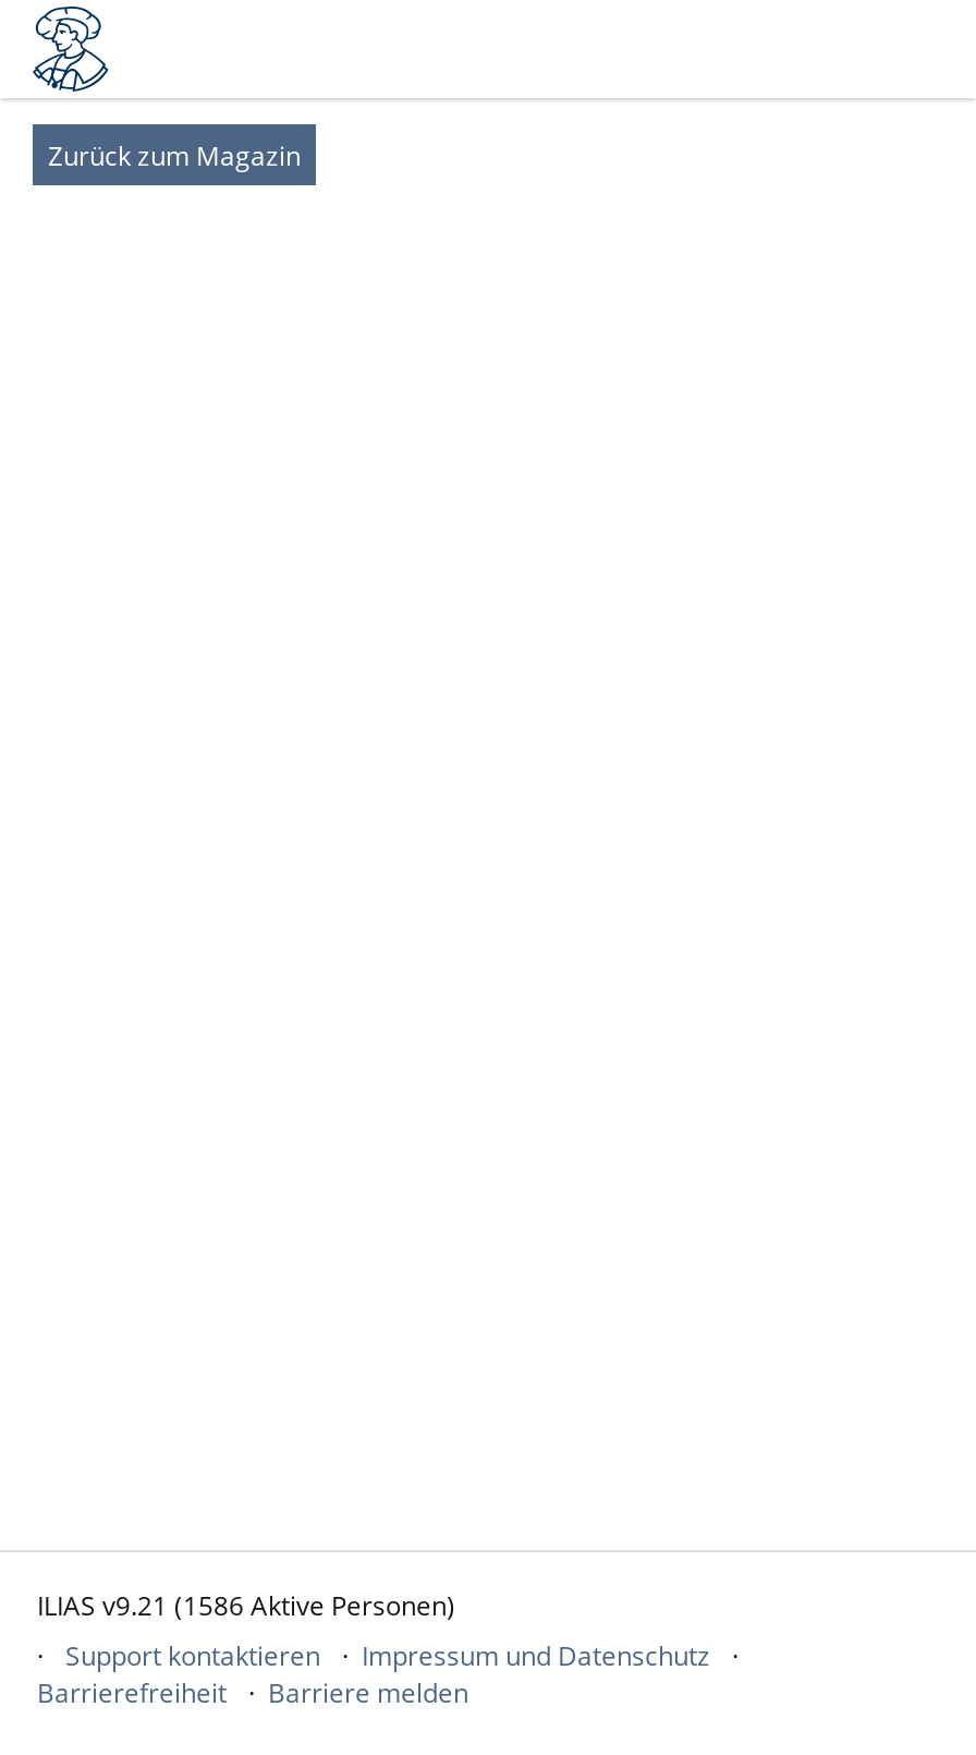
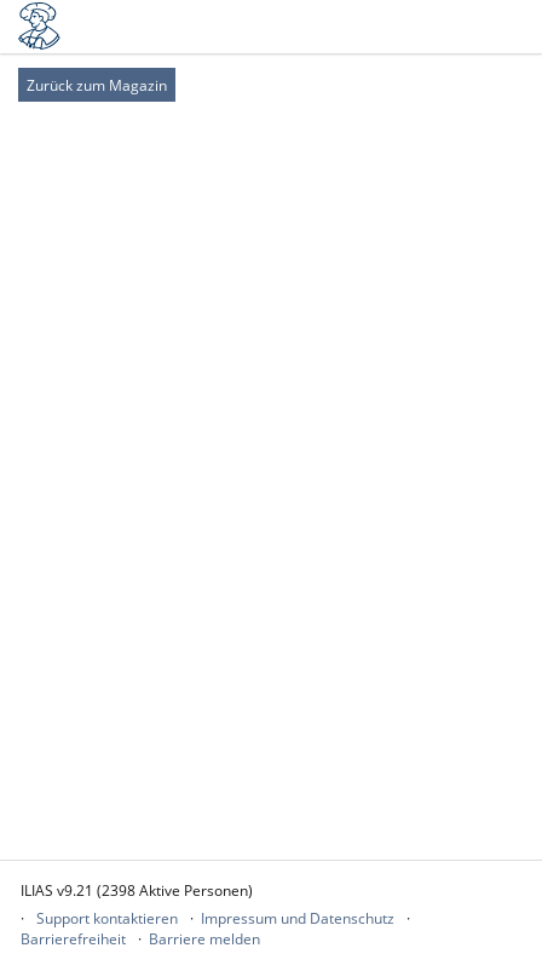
[37,1587,455,1624] ILIAS v9.21 (1586 Aktive Personen) -> [21,880,253,901] ILIAS v9.21 (2398 Aktive Personen)

